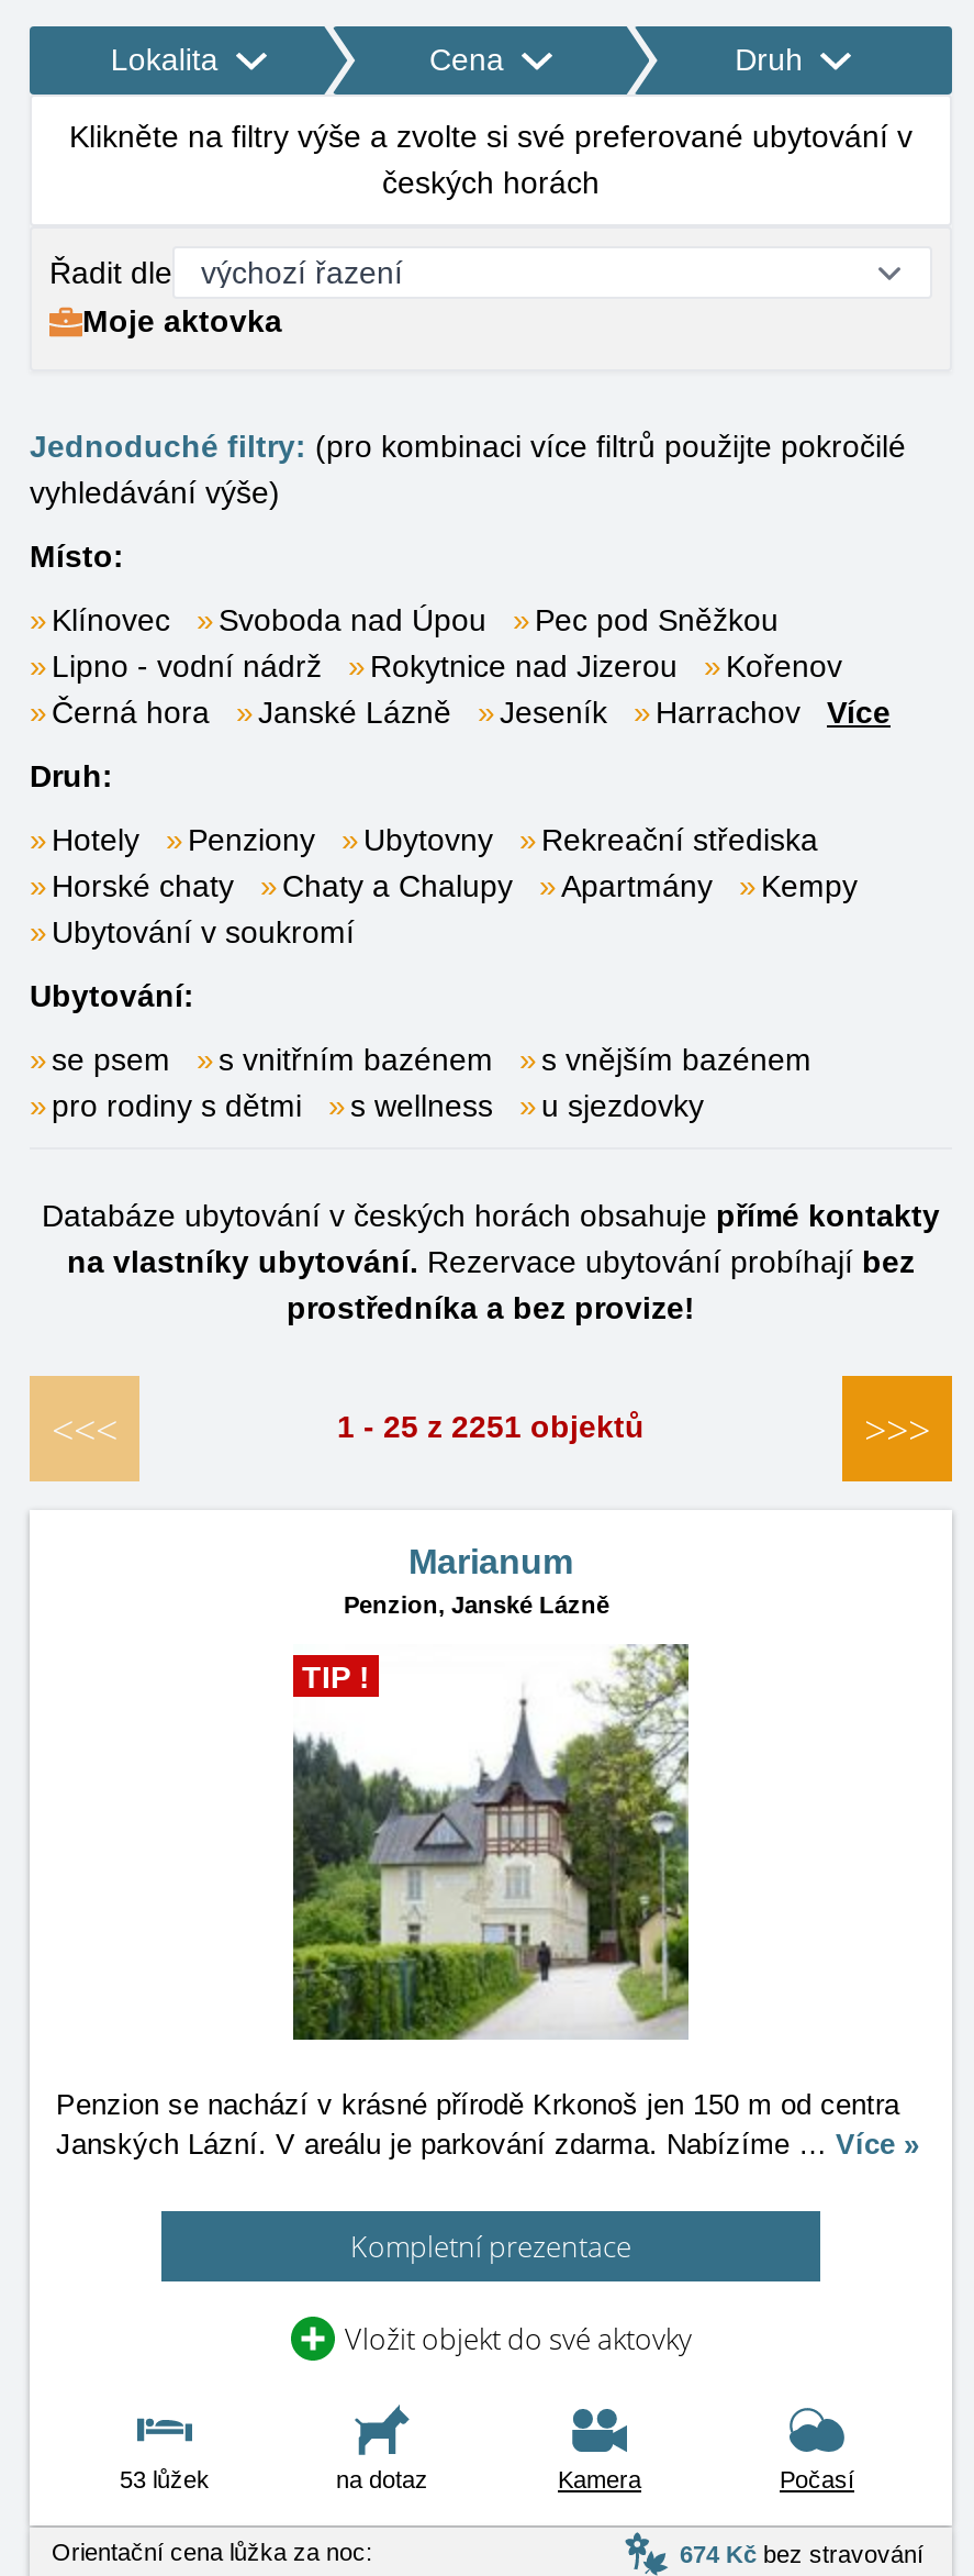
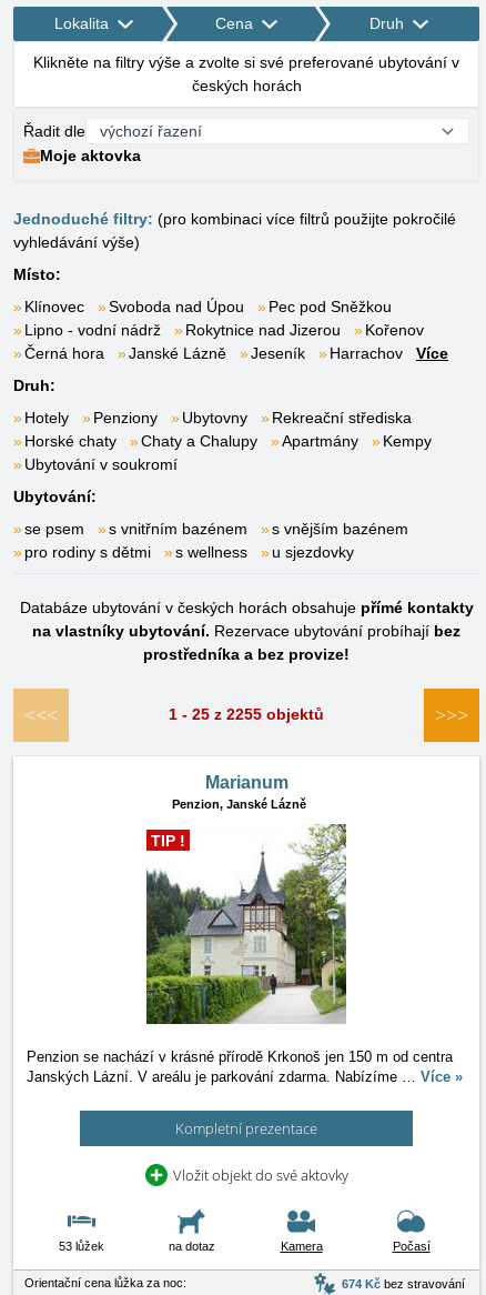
[337,1409,645,1444] 1 - 25 z 2251 objektů -> [169,705,324,723] 1 - 25 z 2255 objektů

